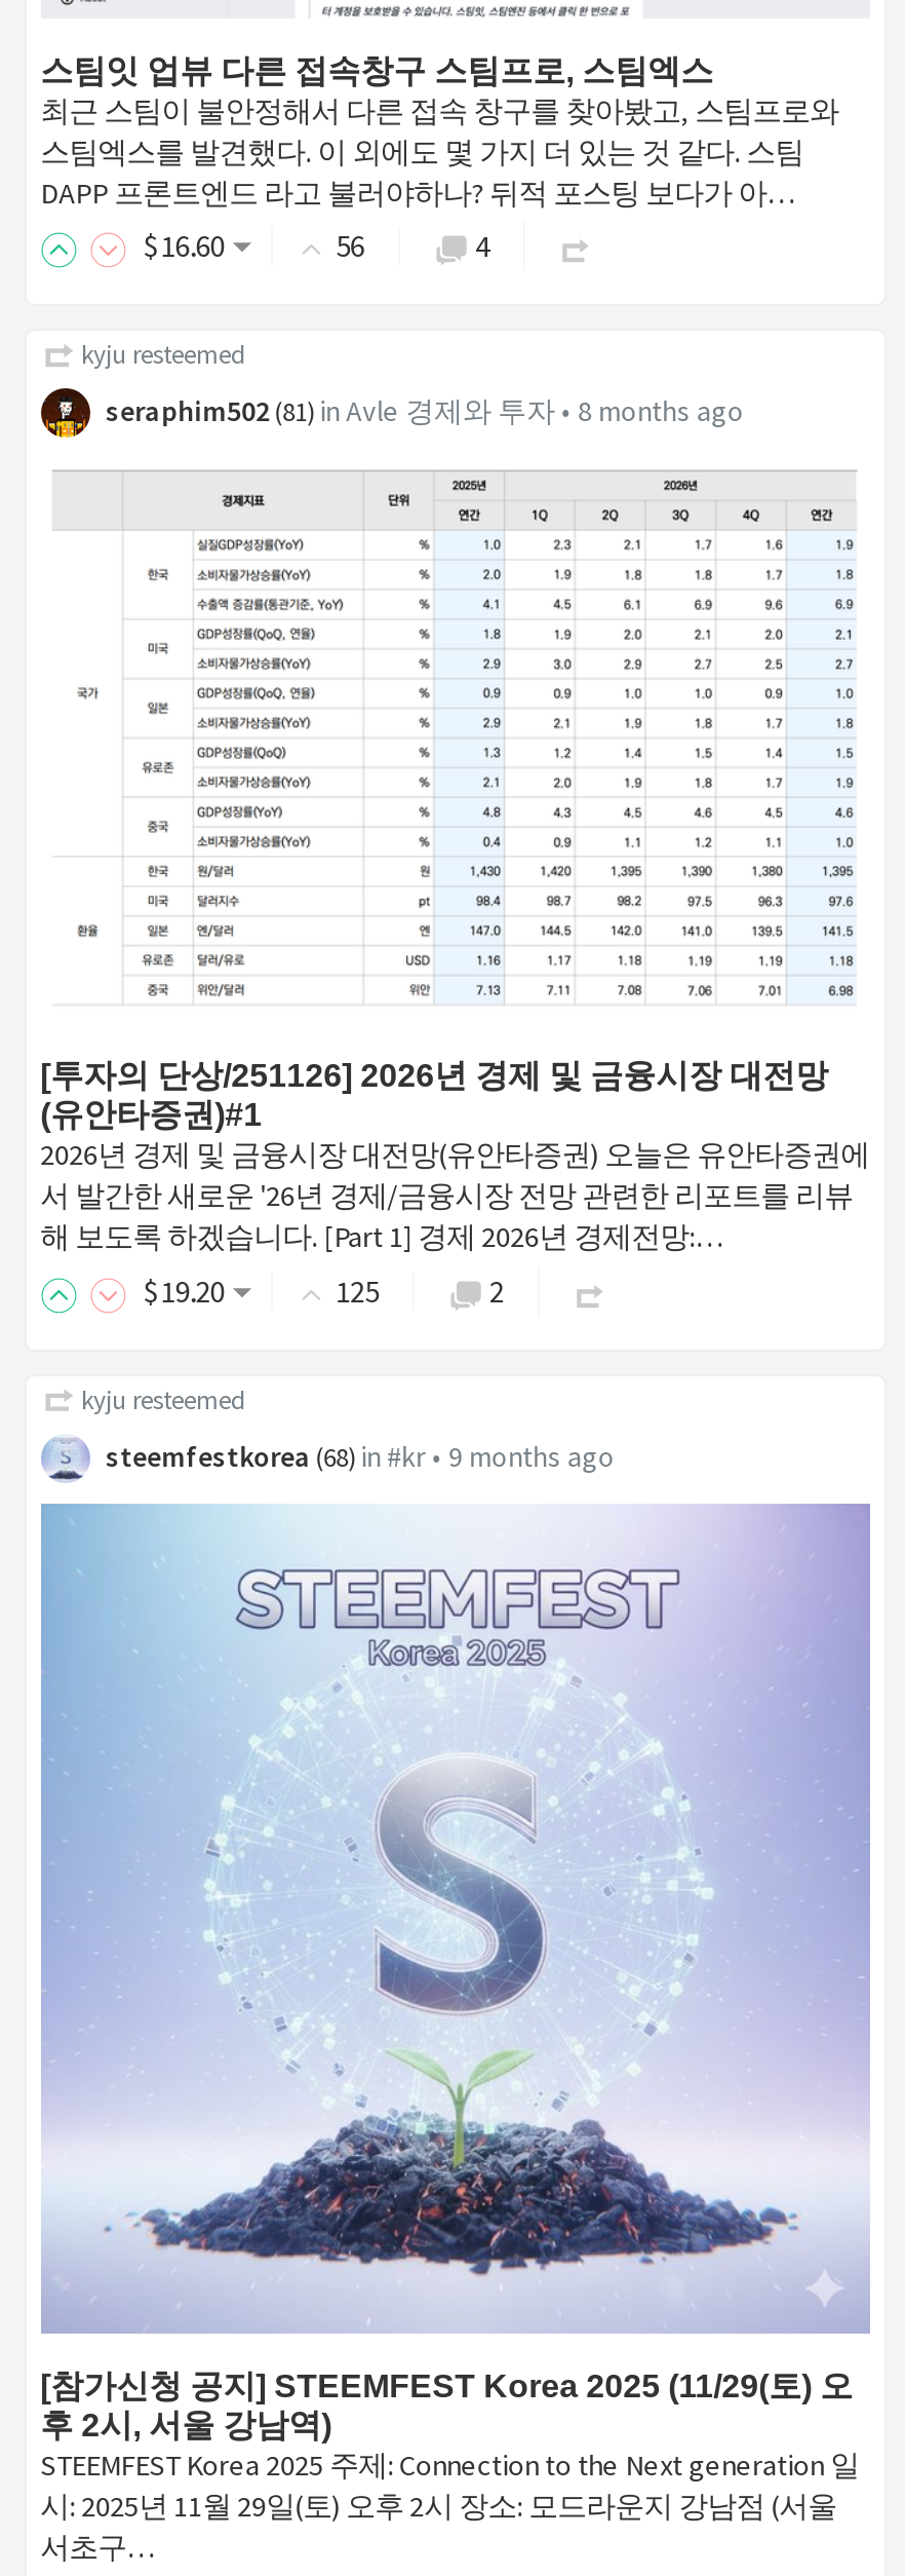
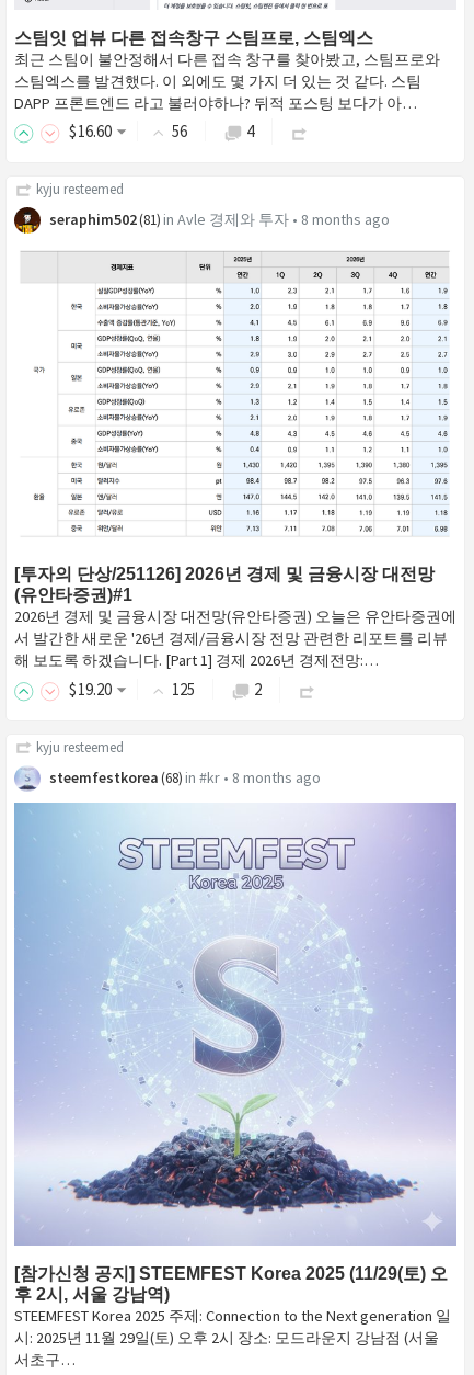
[106,1437,615,1474] steemfestkorea (68) in #kr • 9 months ago -> [49,767,320,787] steemfestkorea (68) in #kr • 8 months ago

